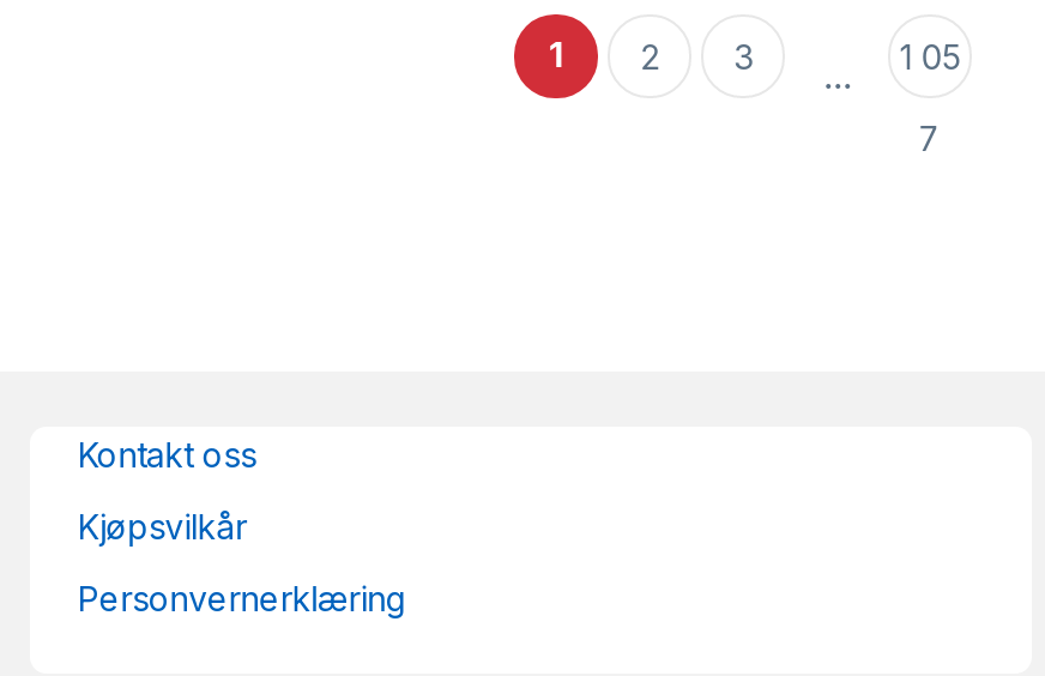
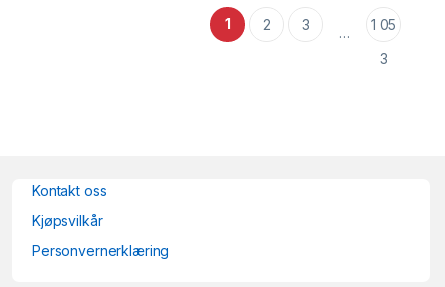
[920,118,941,159] 7 -> [380,50,387,67] 3

